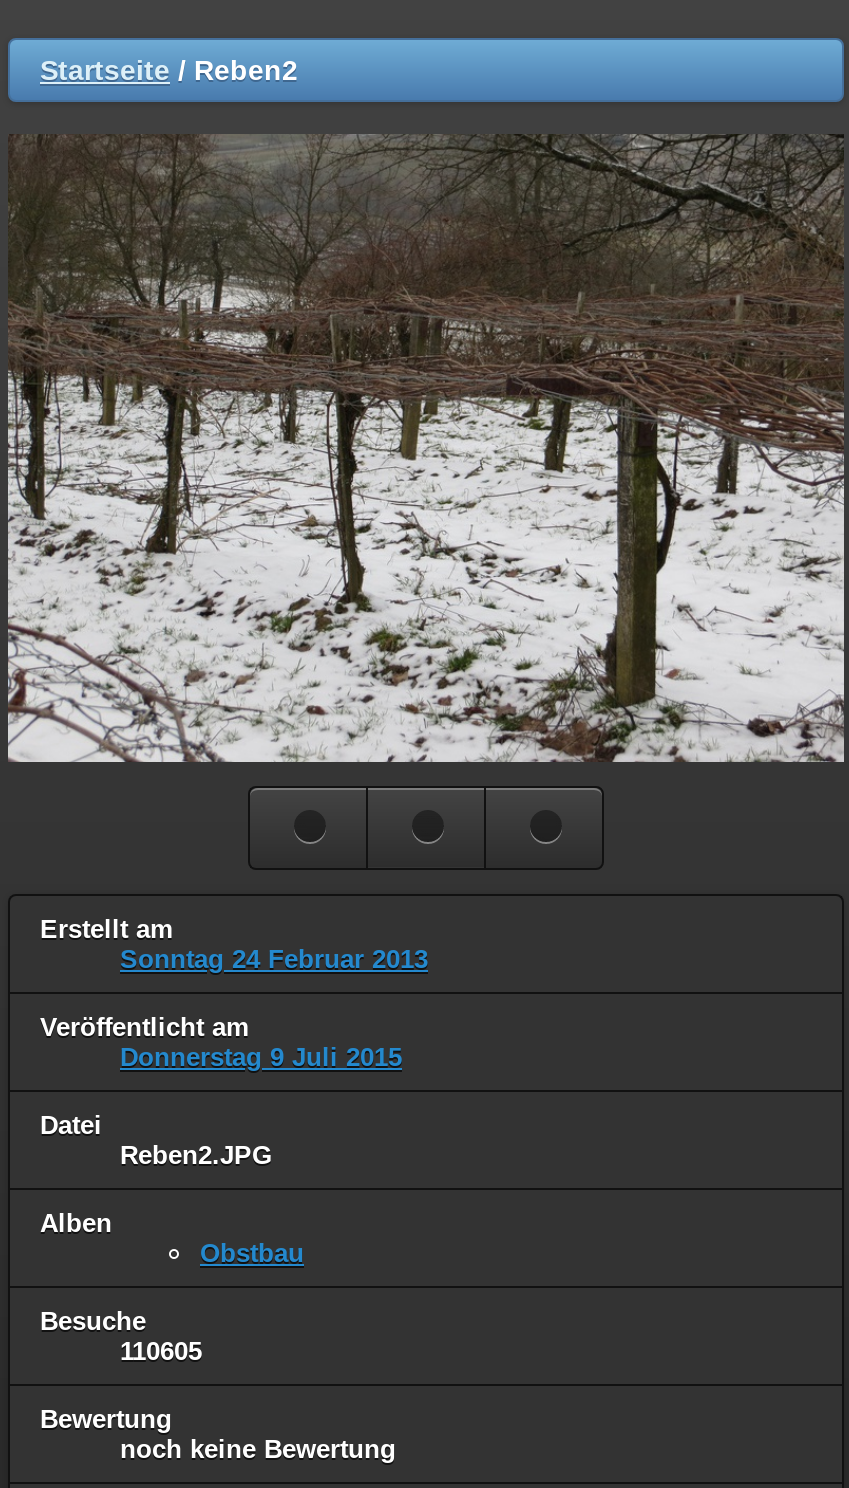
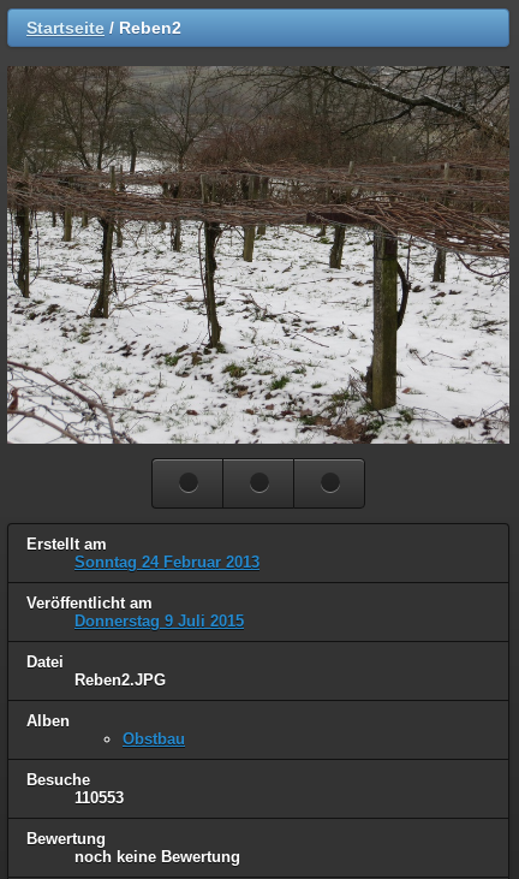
[120,1336,202,1366] 110605 -> [74,789,124,807] 110553

